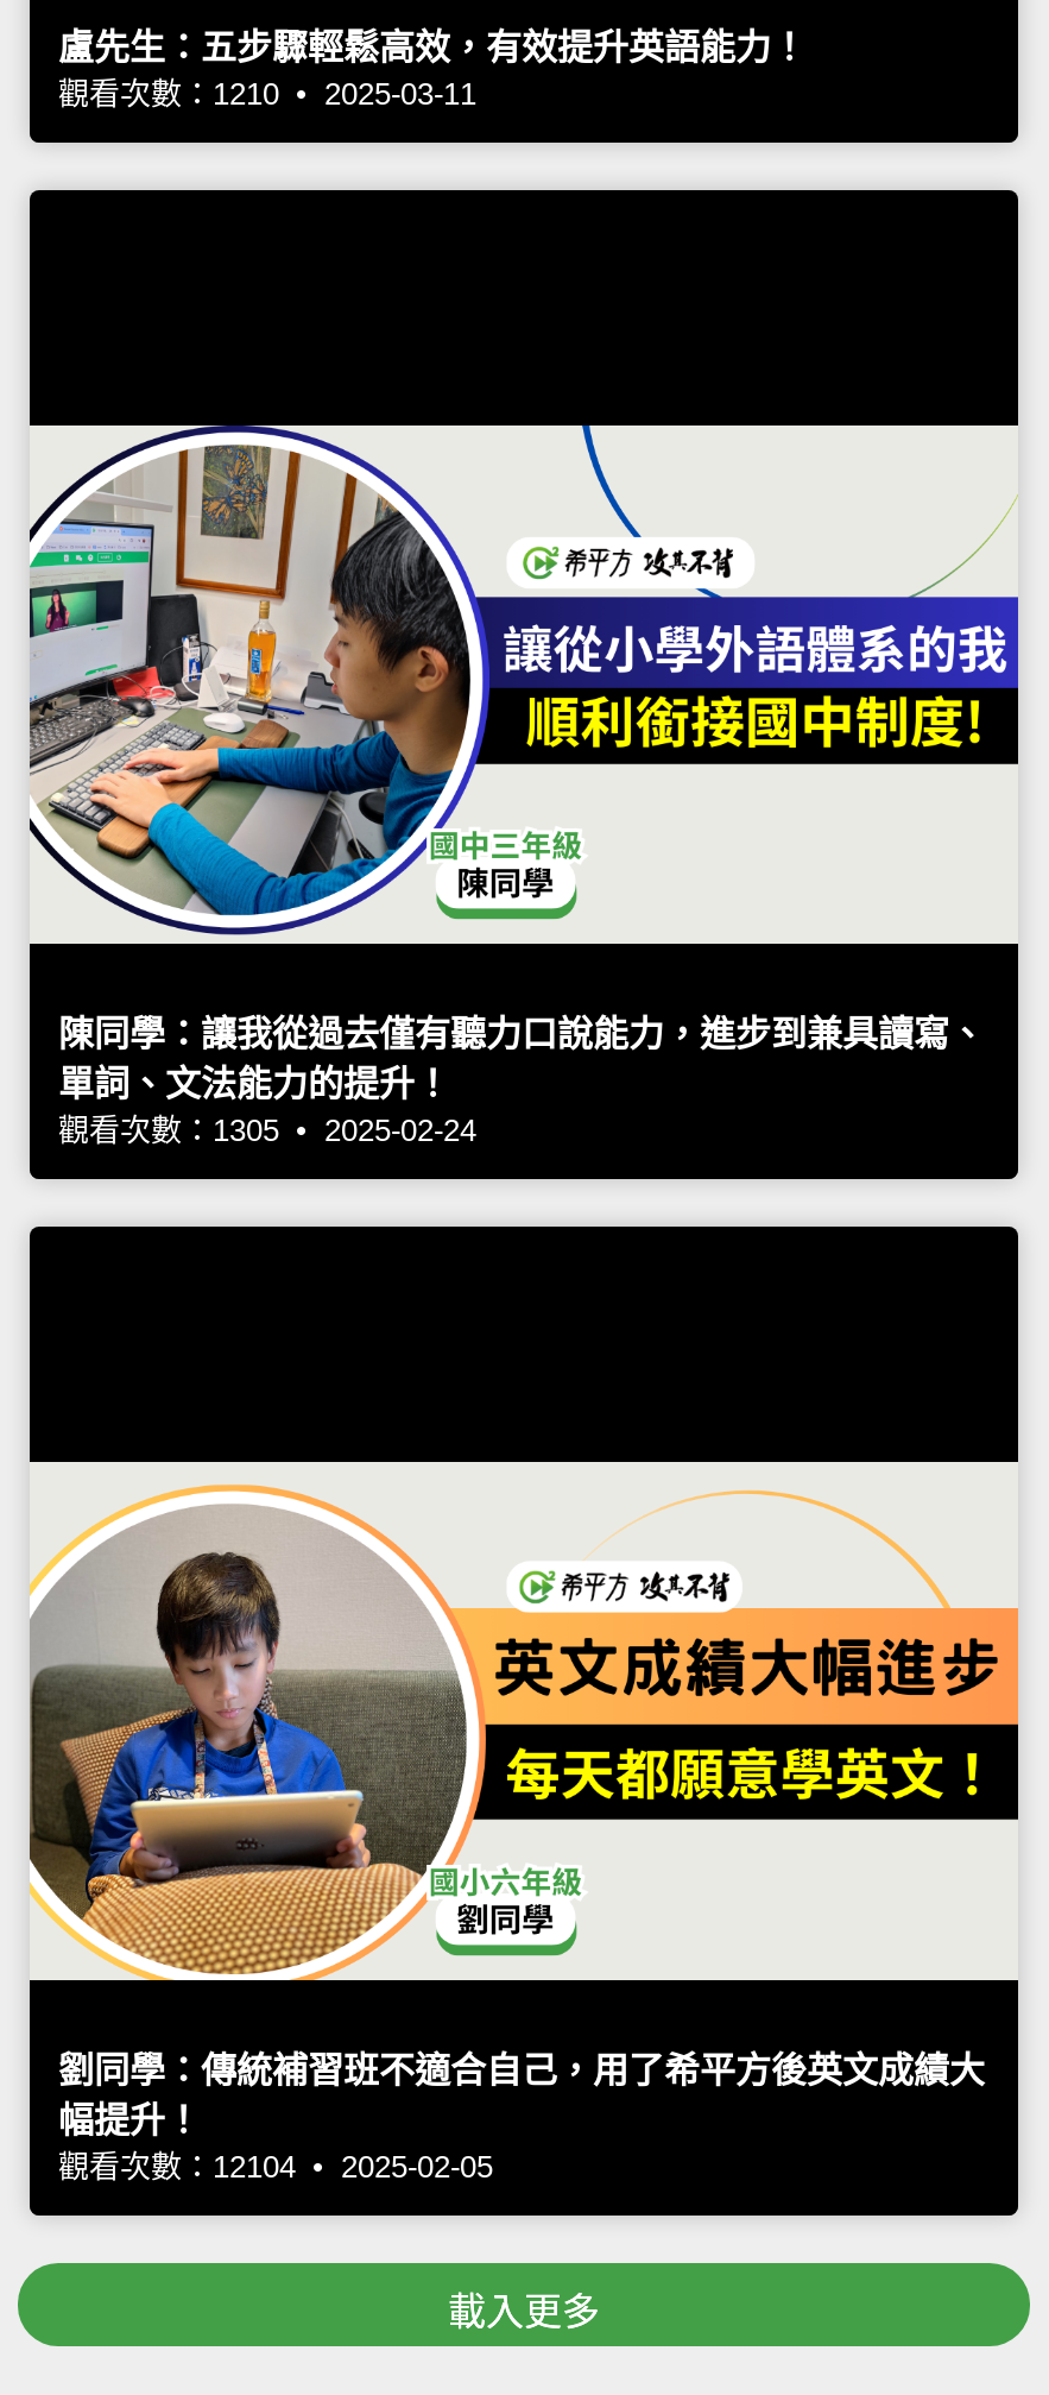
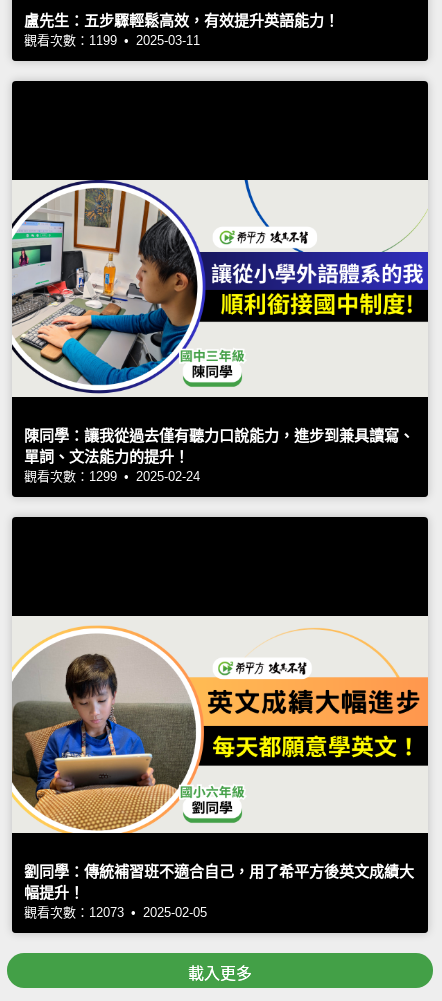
[58,76,476,112] 觀看次數：1210 • 2025-03-11 -> [24,32,200,47] 觀看次數：1199 • 2025-03-11
[58,1113,476,1148] 觀看次數：1305 • 2025-02-24 -> [24,468,200,483] 觀看次數：1299 • 2025-02-24
[58,2149,493,2185] 觀看次數：12104 • 2025-02-05 -> [24,904,207,919] 觀看次數：12073 • 2025-02-05

